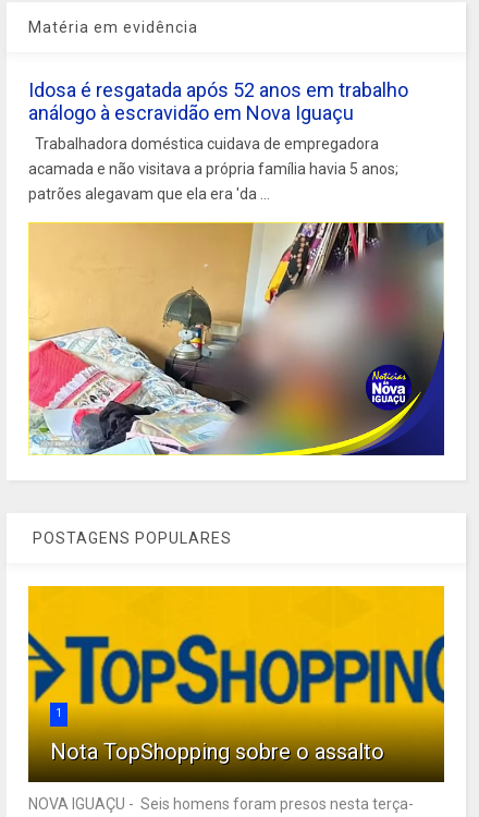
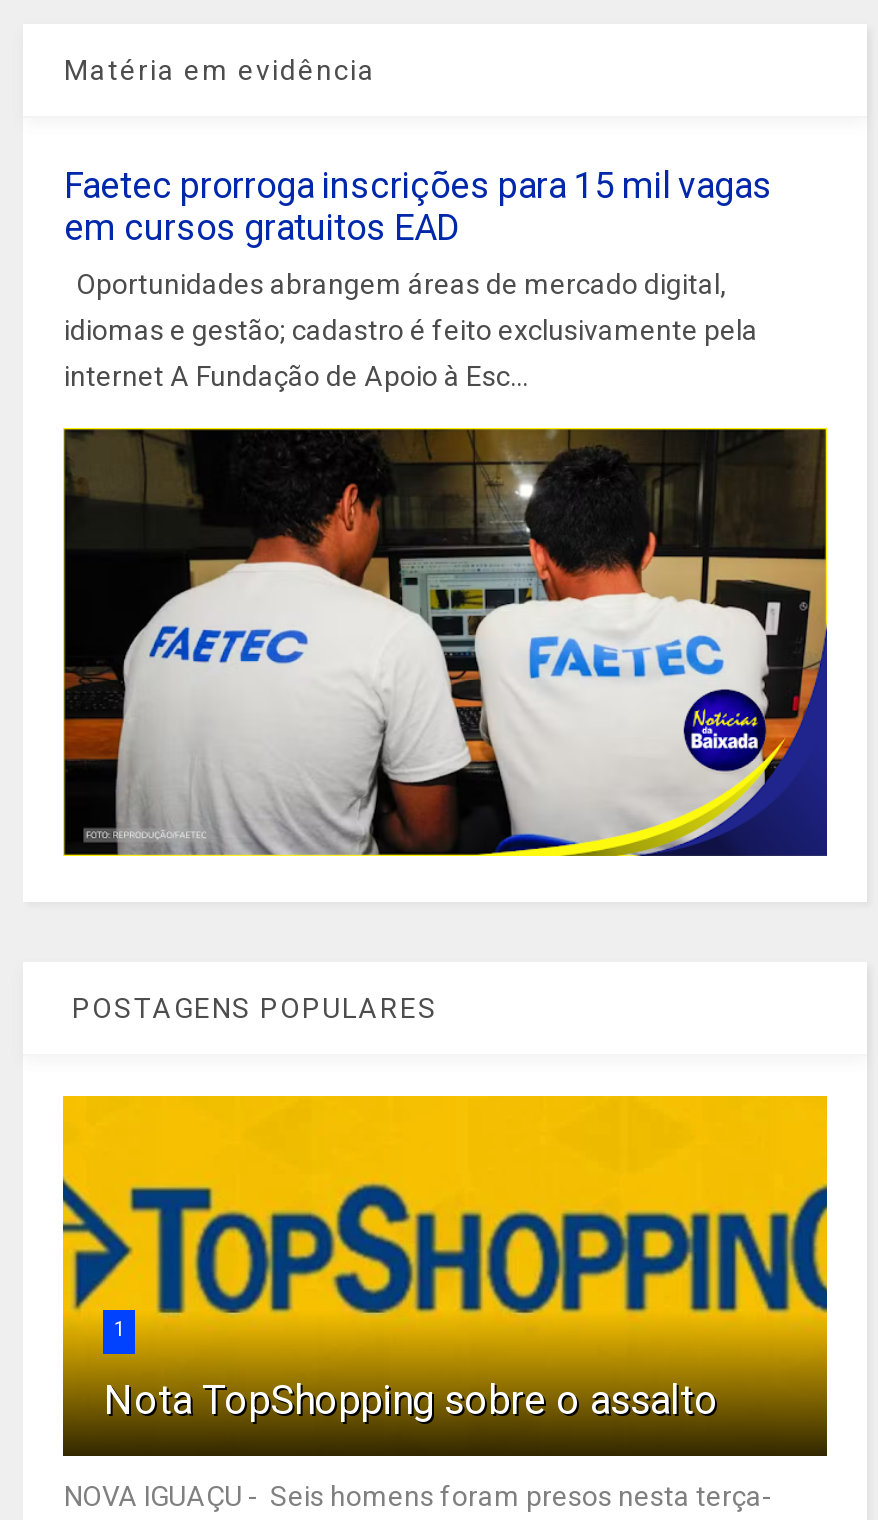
[29,78,409,124] Idosa é resgatada após 52 anos em trabalho | análogo à escravidão em Nova Iguaçu -> [64,164,772,248] Faetec prorroga inscrições para 15 mil vagas | em cursos gratuitos EAD
[29,135,399,203] Trabalhadora doméstica cuidava de empregadora | acamada e não visitava a própria família havia 5 anos; | patrões alegavam que ela era 'da ... -> [64,268,758,392] Oportunidades abrangem áreas de mercado digital, | idiomas e gestão; cadastro é feito exclusivamente pela | internet A Fundação de Apoio à Esc...
[27,222,444,455] [image] -> [61,428,827,856] [image]

